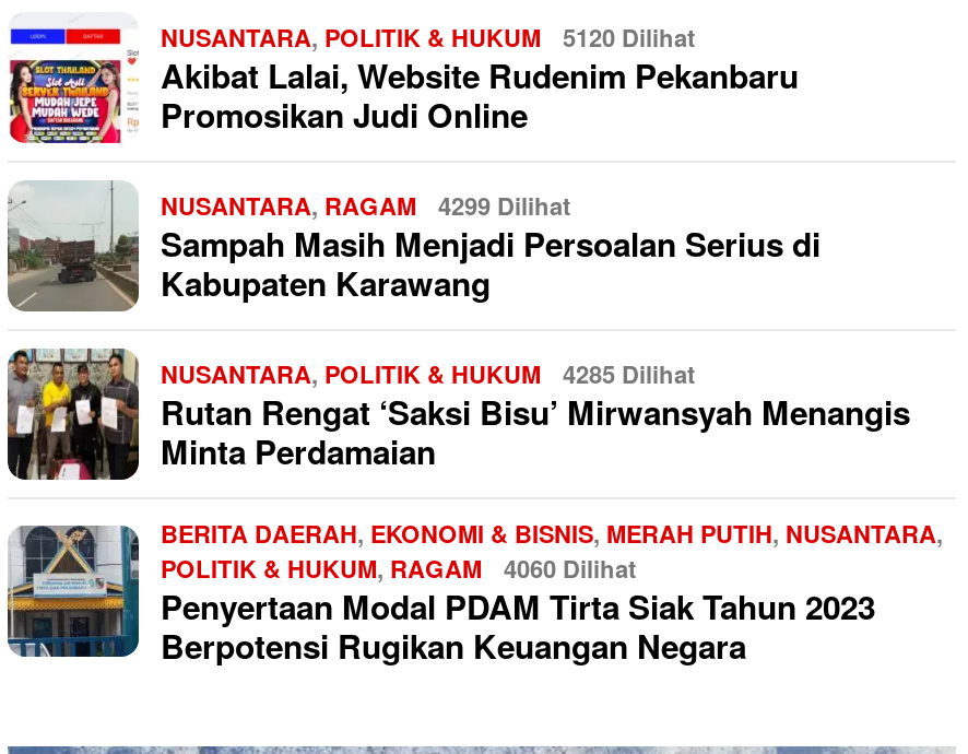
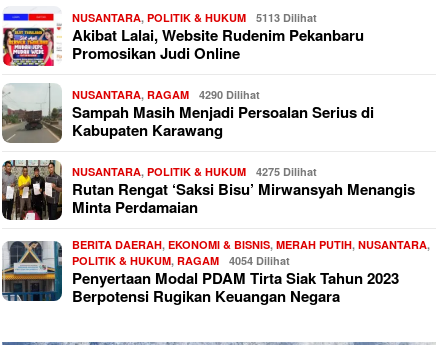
[161,22,696,54] NUSANTARA, POLITIK & HUKUM 5120 Dilihat -> [72,10,317,25] NUSANTARA, POLITIK & HUKUM 5113 Dilihat
[161,190,571,223] NUSANTARA, RAGAM 4299 Dilihat -> [72,87,260,102] NUSANTARA, RAGAM 4290 Dilihat
[161,358,696,391] NUSANTARA, POLITIK & HUKUM 4285 Dilihat -> [72,164,317,179] NUSANTARA, POLITIK & HUKUM 4275 Dilihat
[161,553,637,585] POLITIK & HUKUM, RAGAM 4060 Dilihat -> [72,253,290,268] POLITIK & HUKUM, RAGAM 4054 Dilihat

